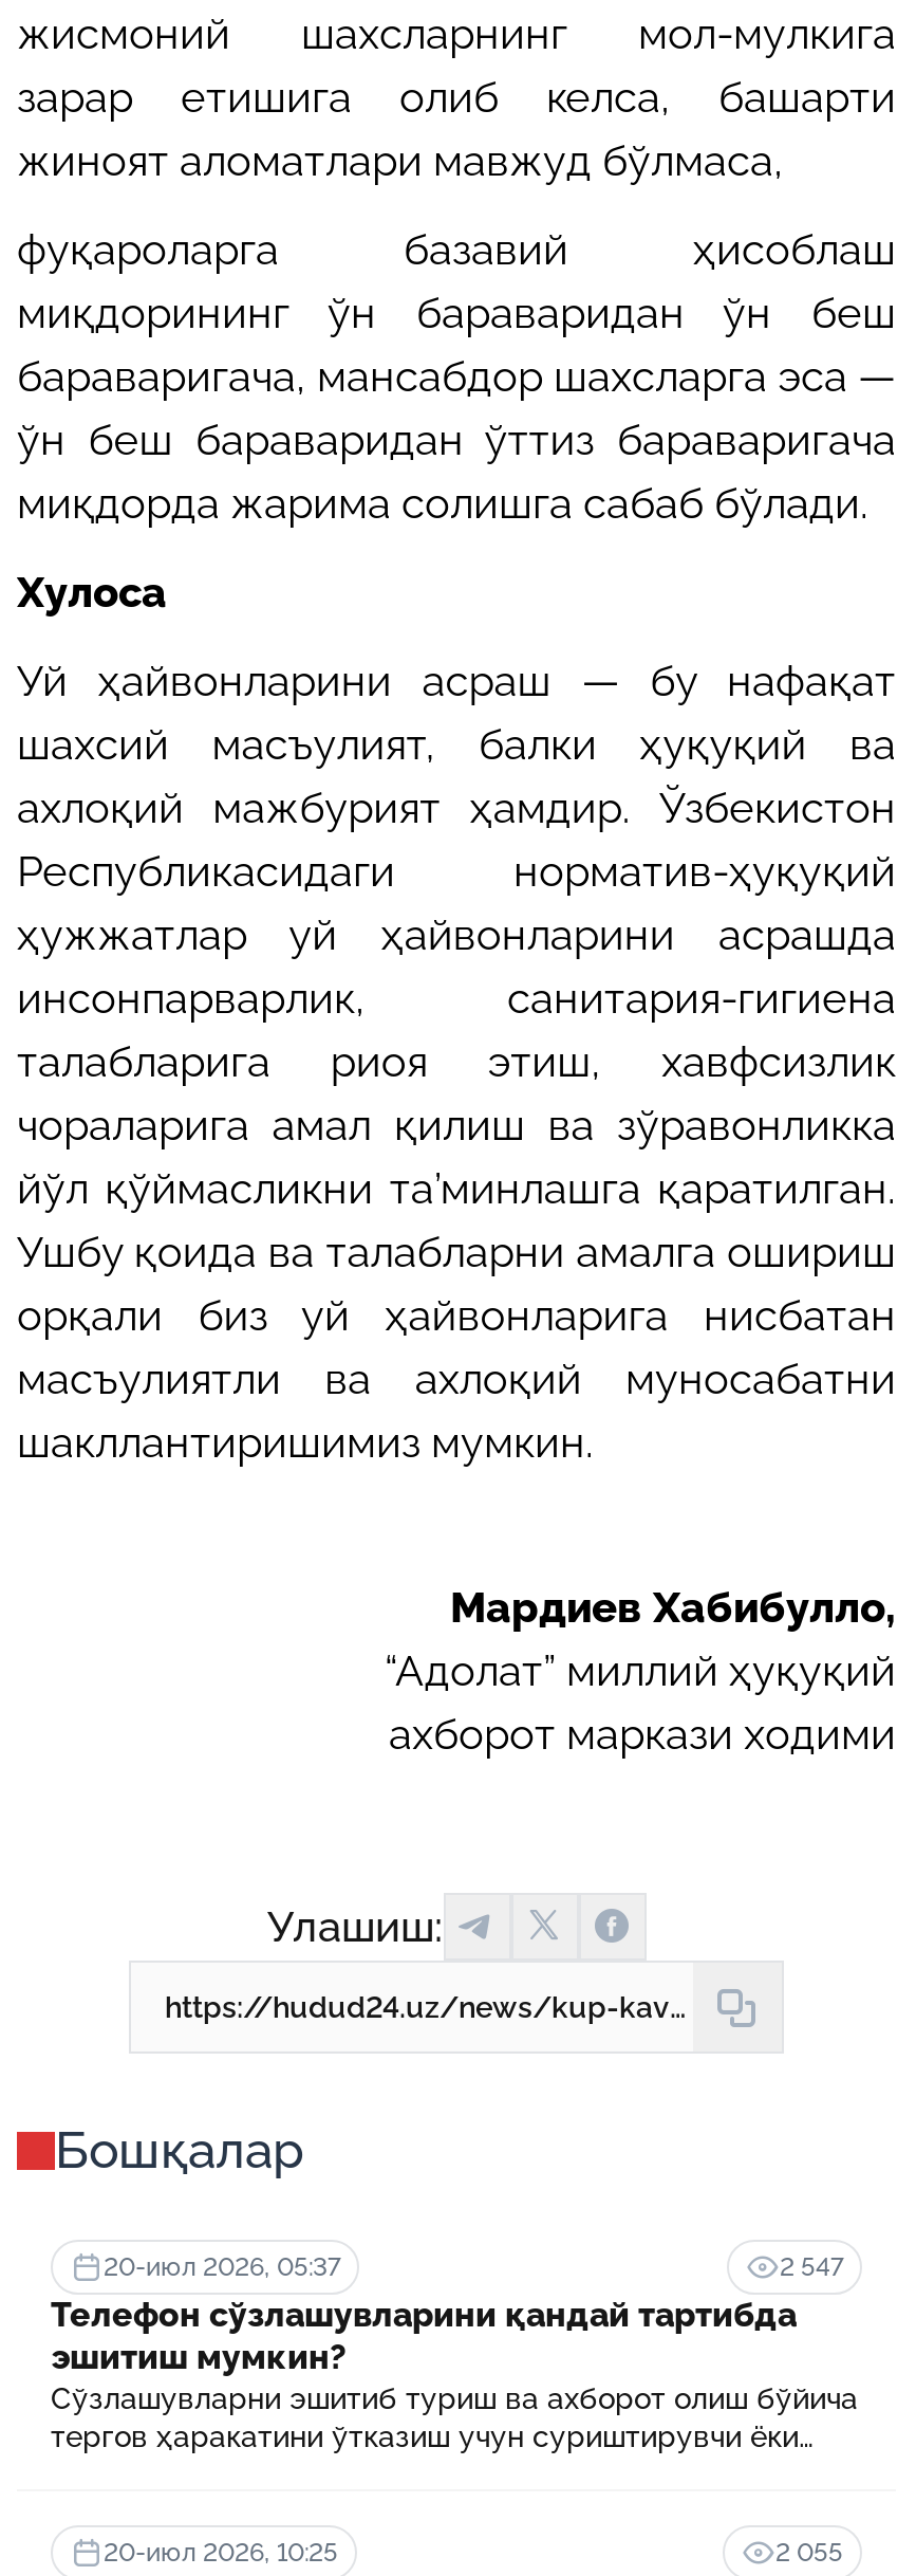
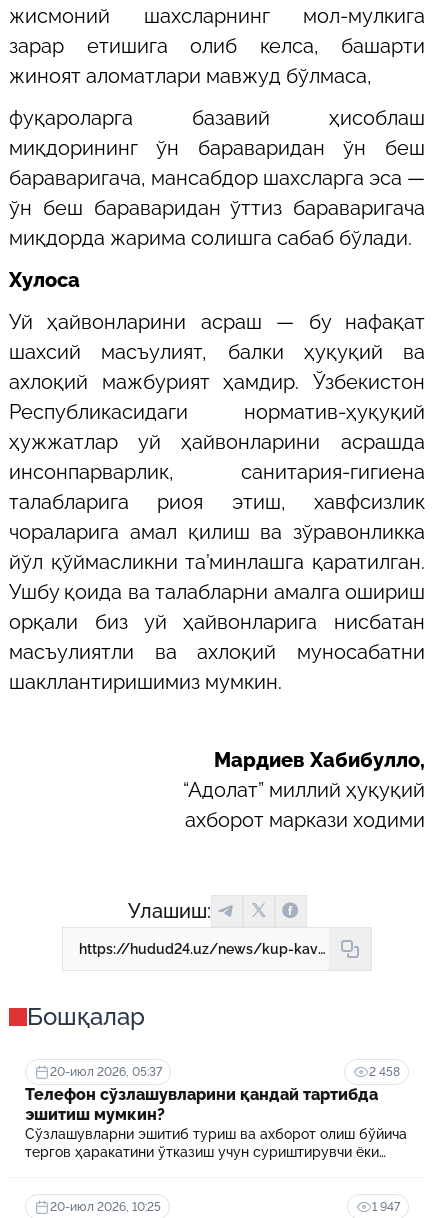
[780,2251,843,2281] 2 547 -> [369,1064,400,1078] 2 458
[775,2537,843,2566] 2 055 -> [372,1199,400,1213] 1 947

